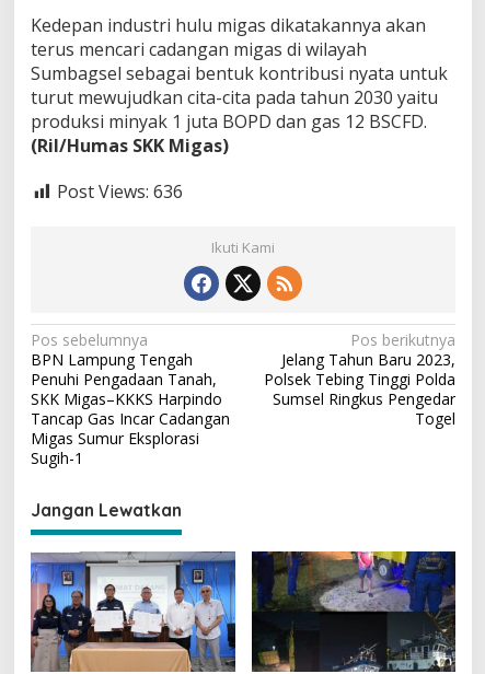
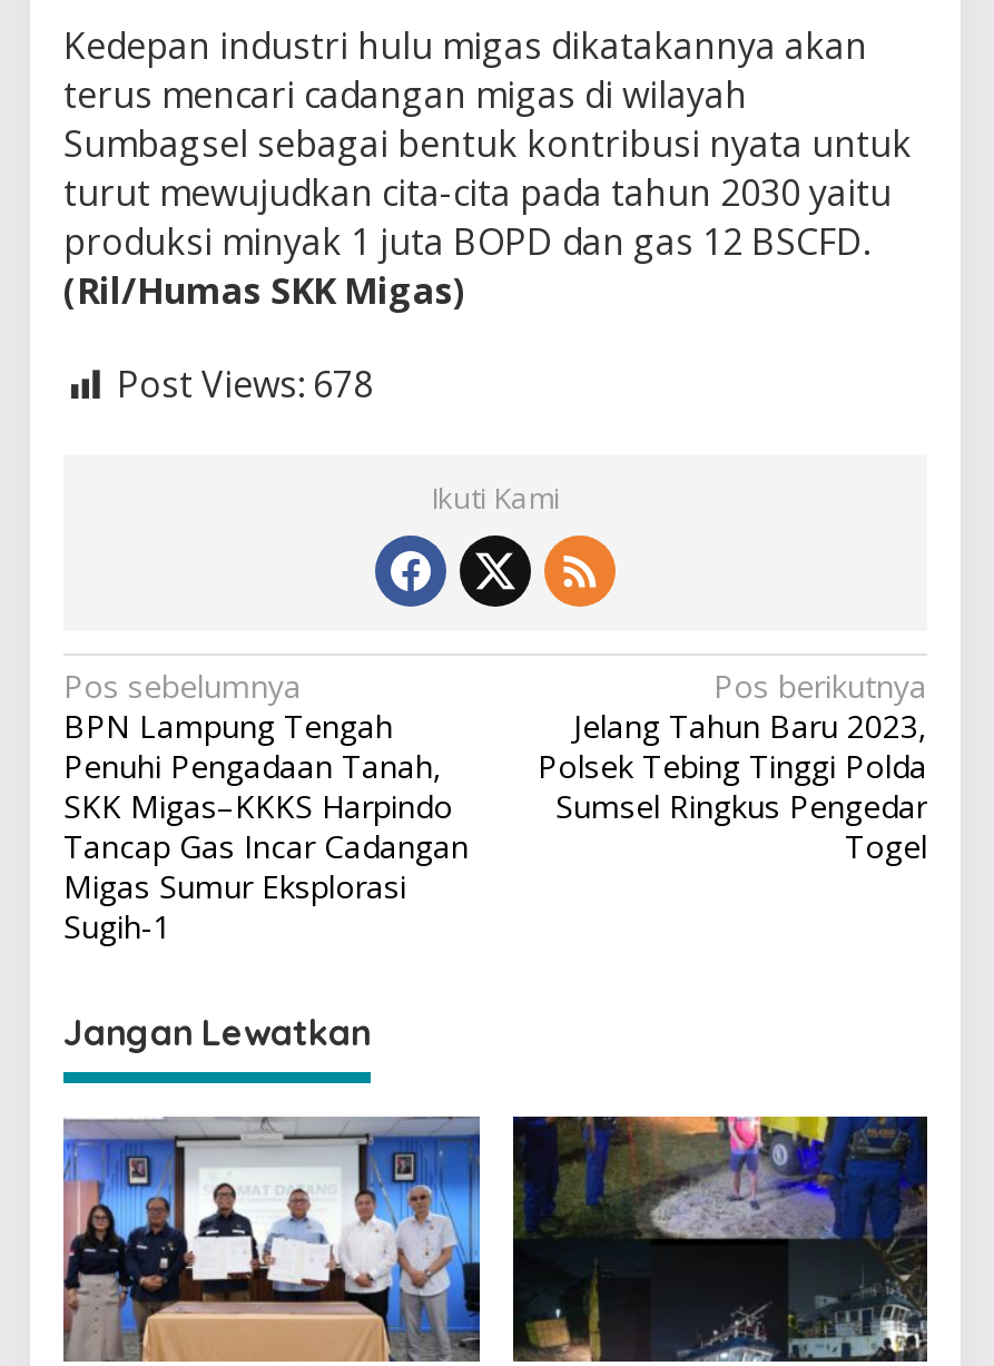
[57,179,183,204] Post Views: 636 -> [117,360,373,409] Post Views: 678

